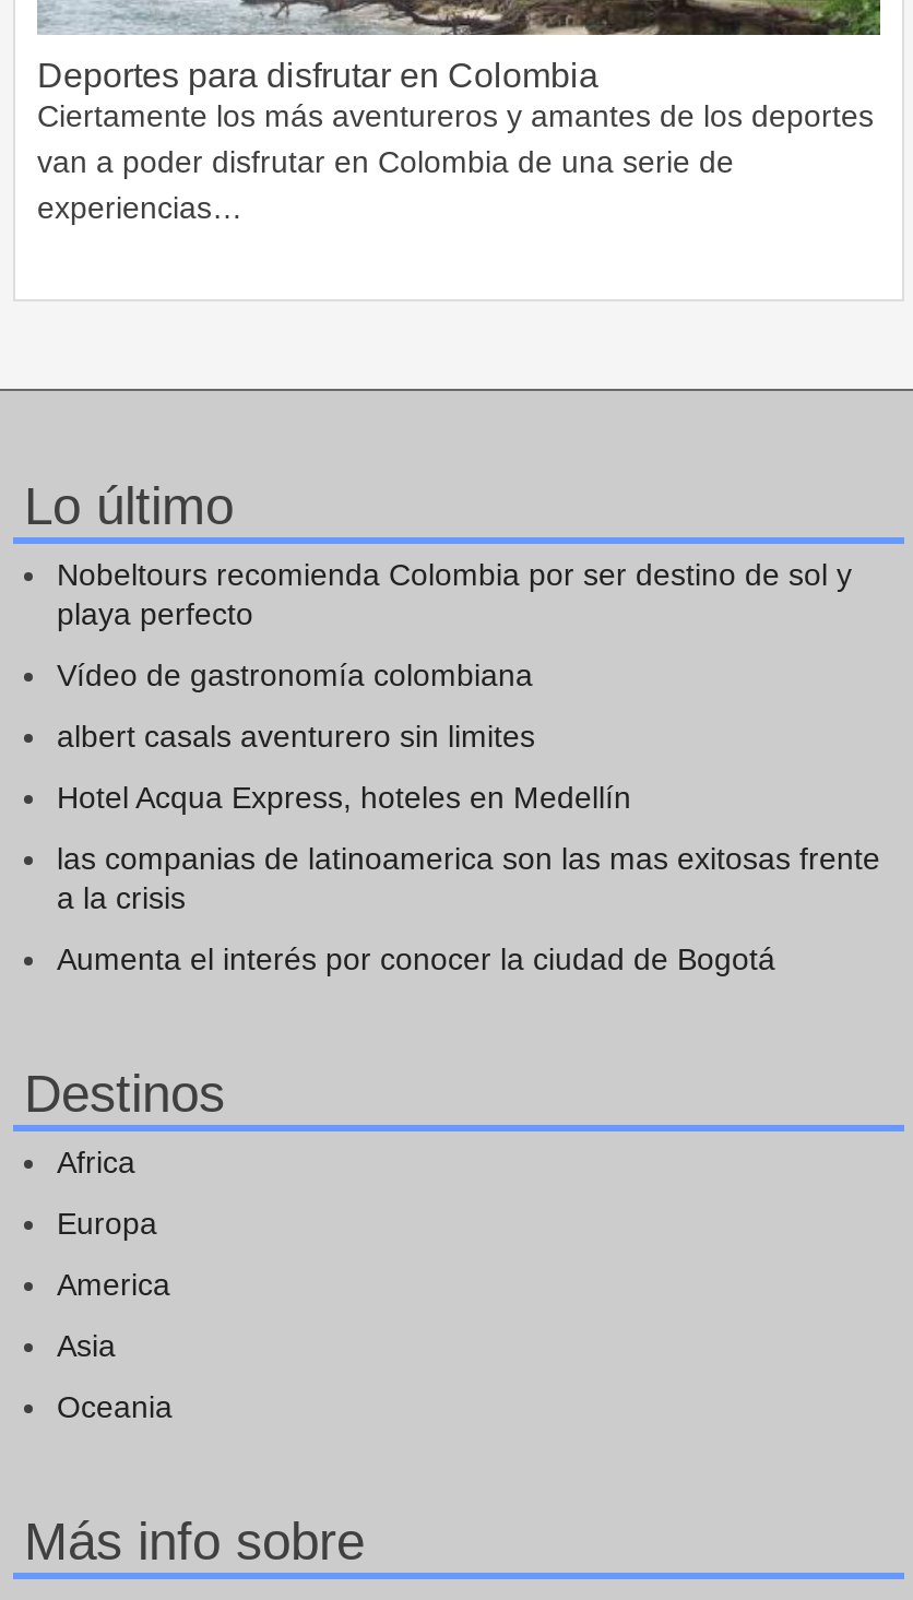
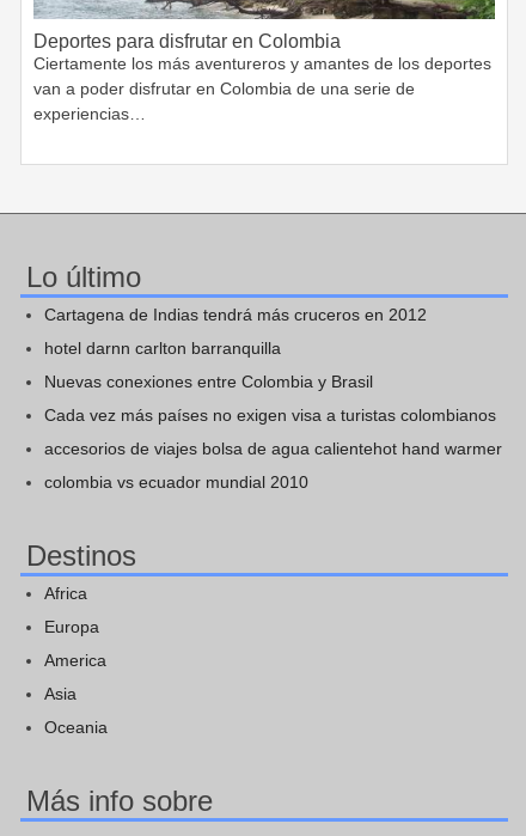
[57,556,852,631] Nobeltours recomienda Colombia por ser destino de sol y | playa perfecto -> [44,305,427,324] Cartagena de Indias tendrá más cruceros en 2012
[57,657,533,692] Vídeo de gastronomía colombiana -> [44,338,281,357] hotel darnn carlton barranquilla
[57,718,535,753] albert casals aventurero sin limites -> [44,372,373,391] Nuevas conexiones entre Colombia y Brasil
[57,779,631,814] Hotel Acqua Express, hoteles en Medellín -> [44,405,496,424] Cada vez más países no exigen visa a turistas colombianos
[57,840,880,915] las companias de latinoamerica son las mas exitosas frente | a la crisis -> [44,439,502,458] accesorios de viajes bolsa de agua calientehot hand warmer
[57,941,775,976] Aumenta el interés por conocer la ciudad de Bogotá -> [44,472,308,491] colombia vs ecuador mundial 2010

